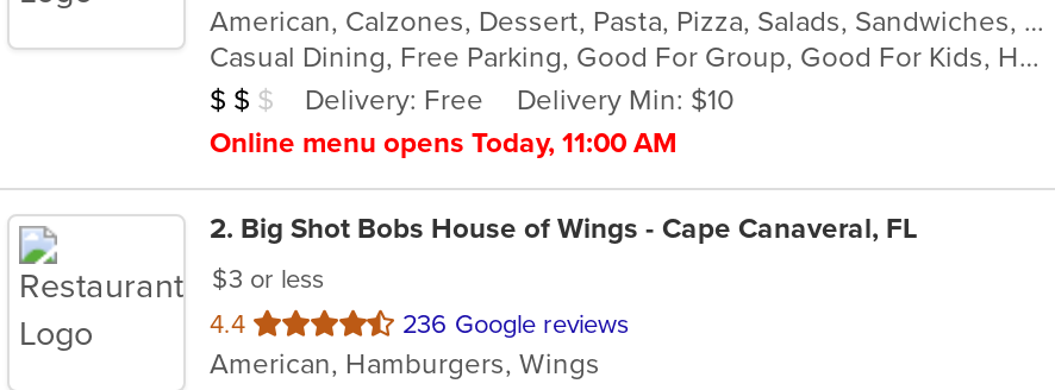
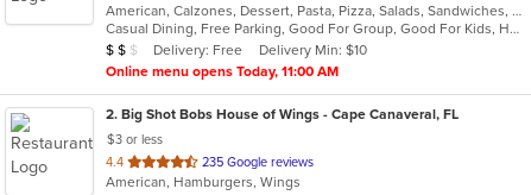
[402,309,629,340] 236 Google reviews -> [202,155,314,170] 235 Google reviews

